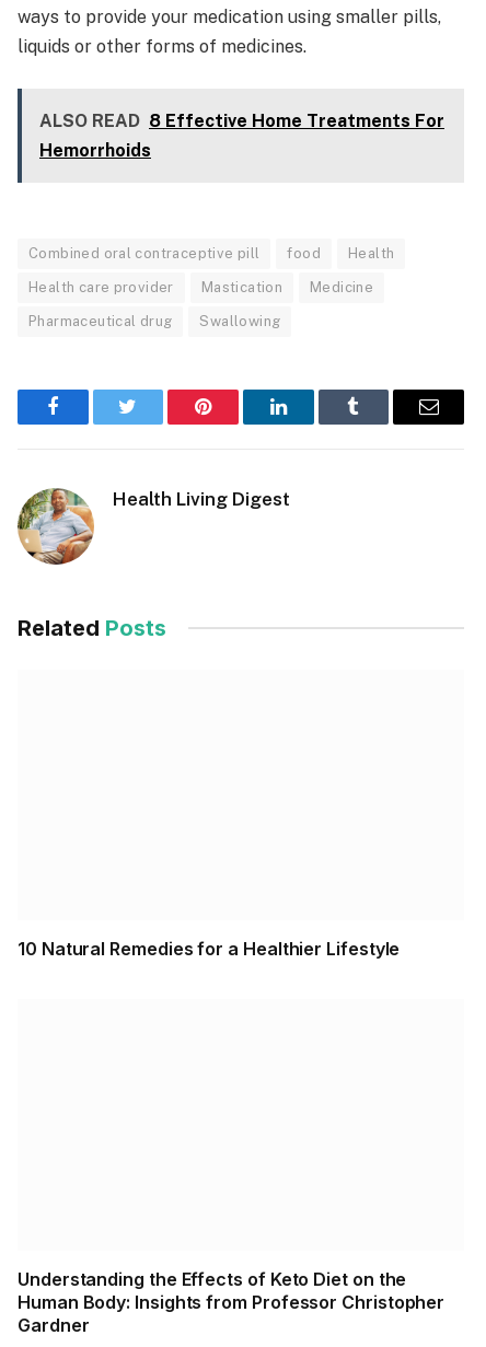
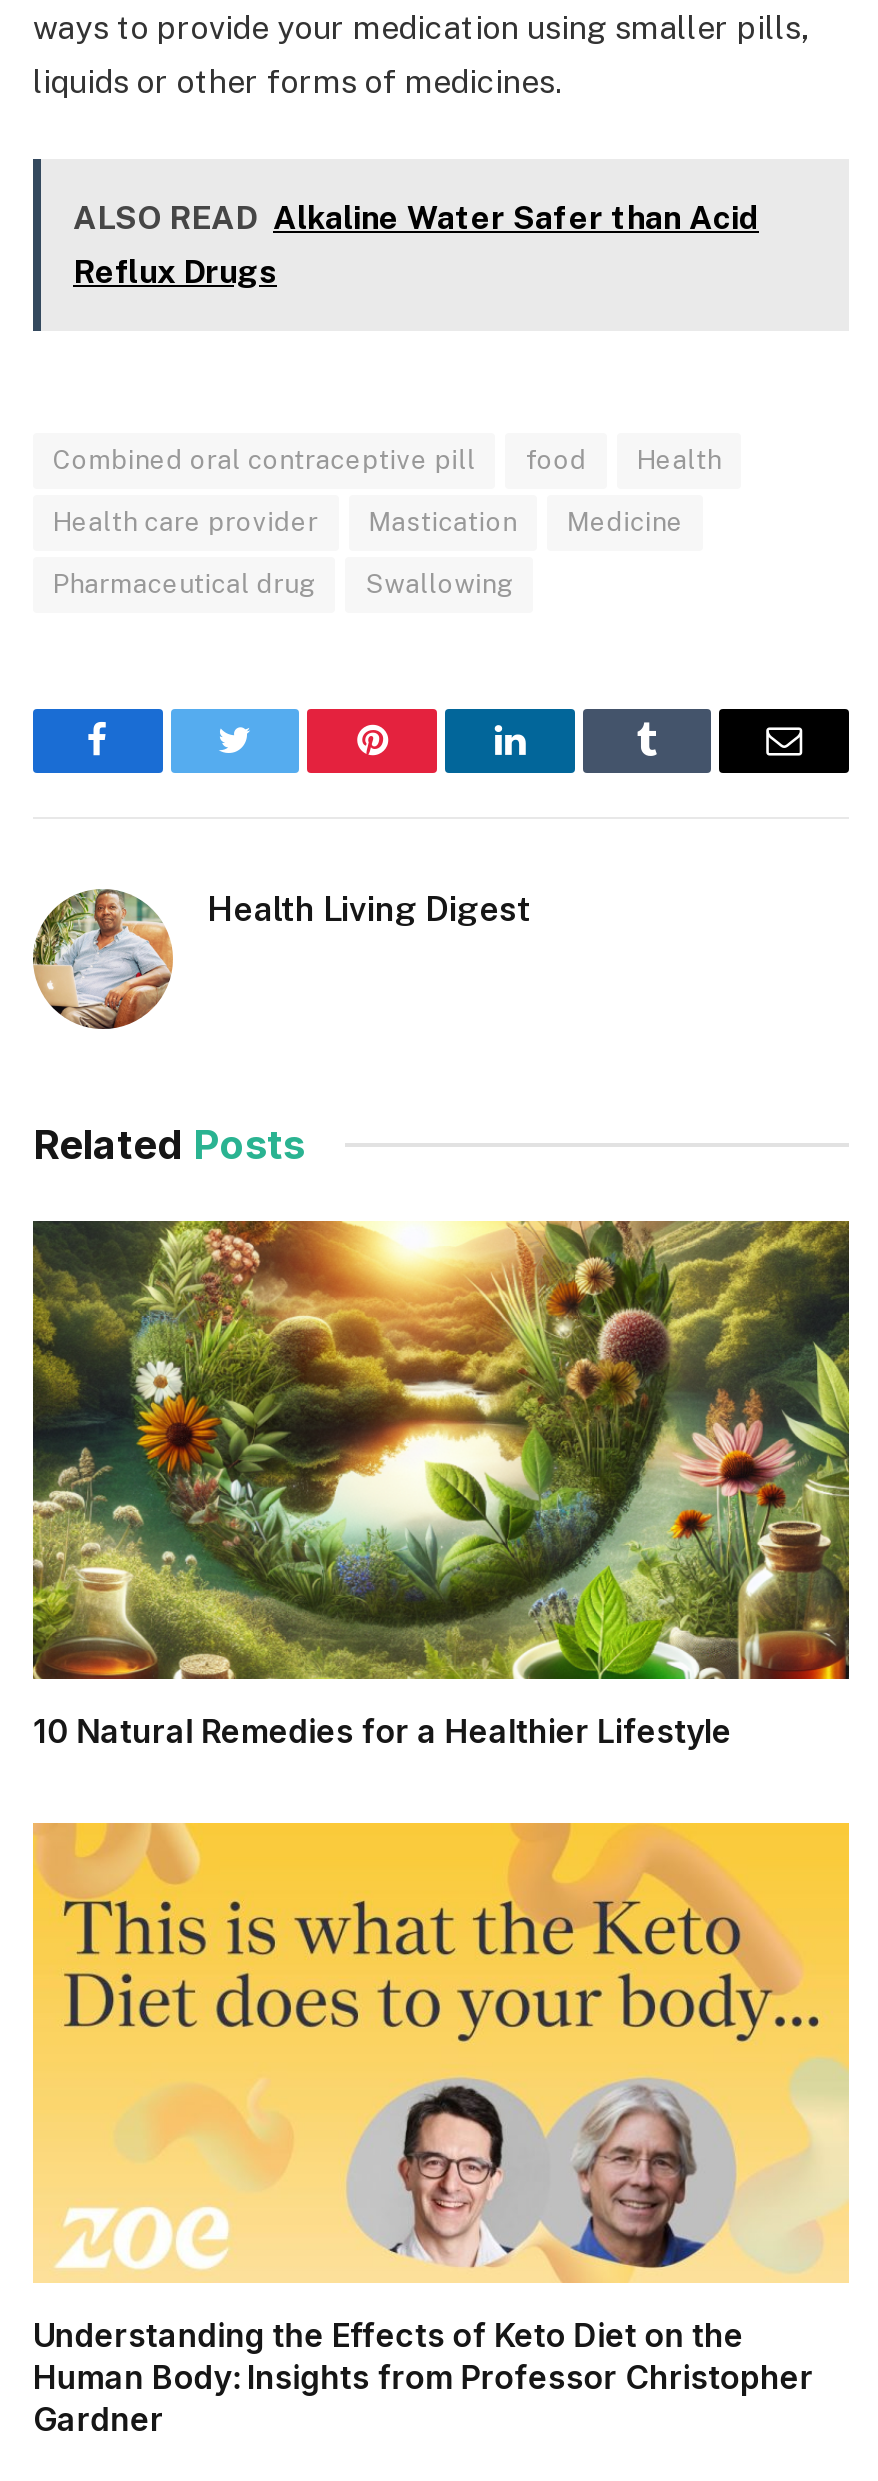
[39,110,444,161] ALSO READ 8 Effective Home Treatments For | Hemorrhoids -> [73,199,759,291] ALSO READ Alkaline Water Safer than Acid | Reflux Drugs
none -> [31,1219,851,1681] [image]
none -> [31,1821,851,2285] [image]

